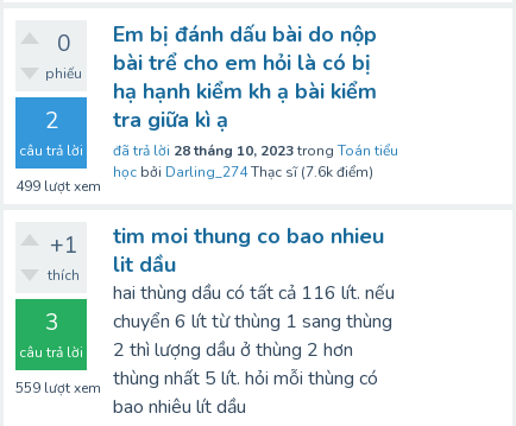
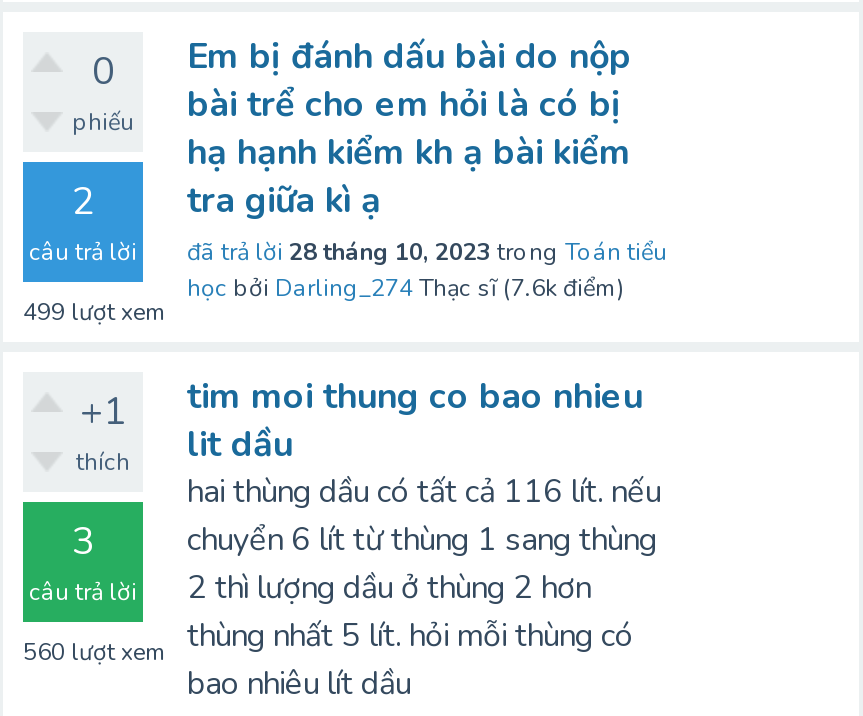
[15,365,378,398] 559 lượt xem thùng nhất 5 lít. hỏi mỗi thùng có -> [23,614,633,668] 560 lượt xem thùng nhất 5 lít. hỏi mỗi thùng có

